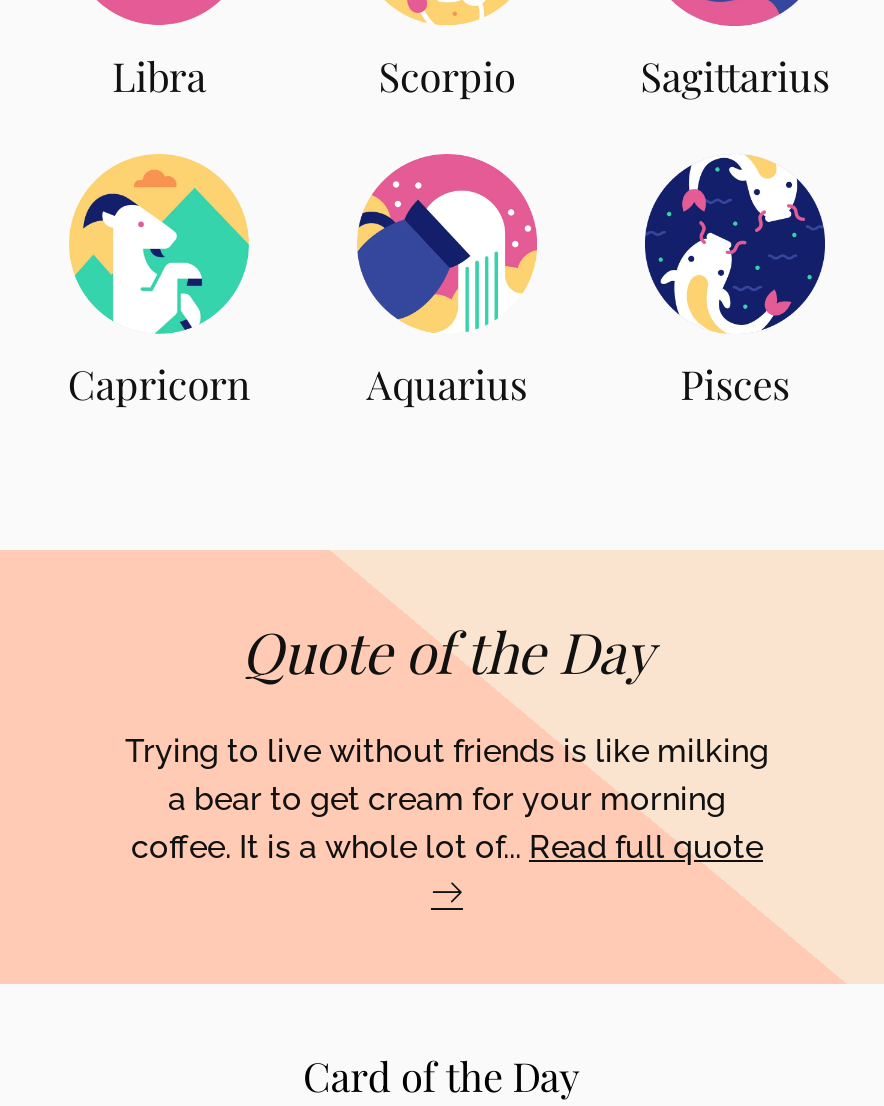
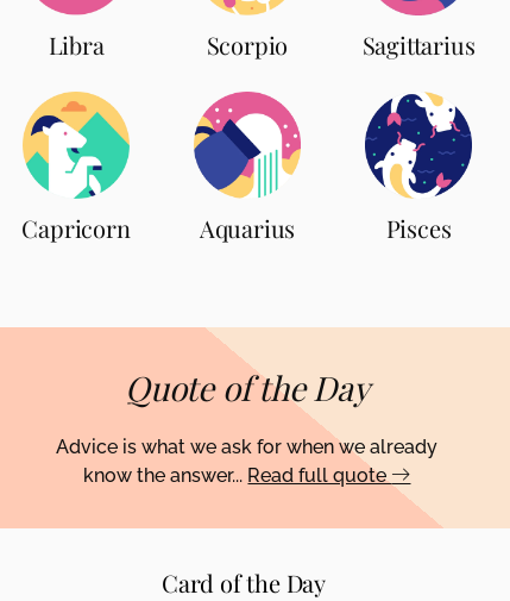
[125,732,769,866] Trying to live without friends is like milking | a bear to get cream for your morning | coffee. It is a whole lot of... Read full quote -> [56,435,438,487] Advice is what we ask for when we already | know the answer... Read full quote

